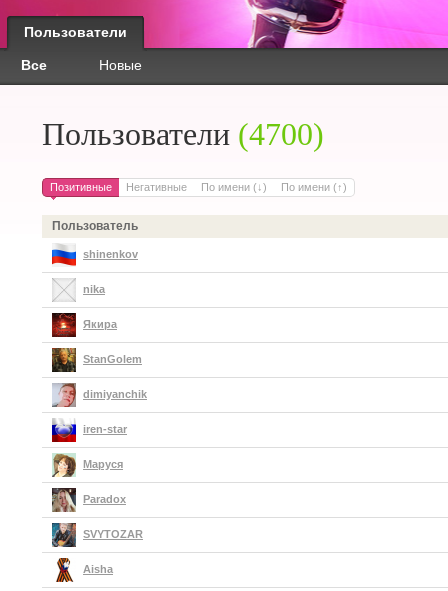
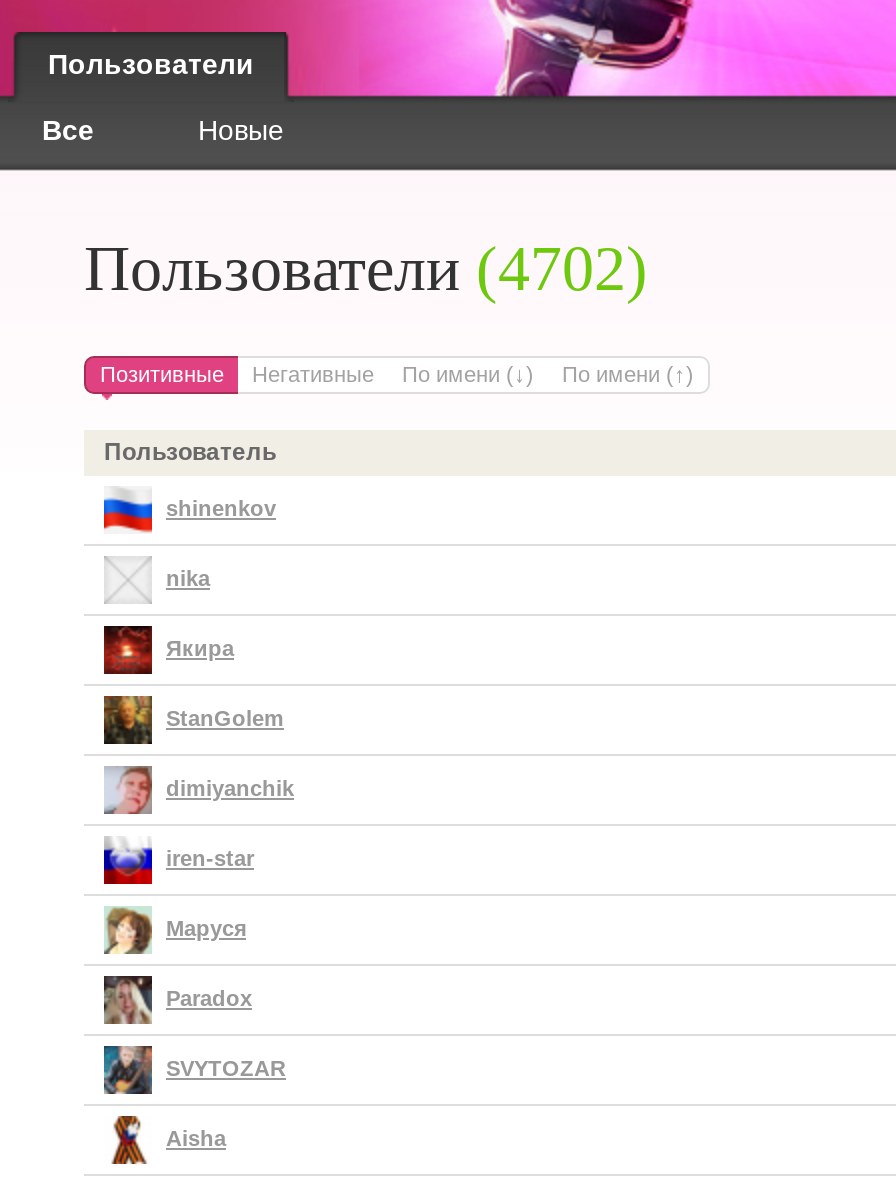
[42,116,324,152] Пользователи (4700) -> [84,232,648,304] Пользователи (4702)

